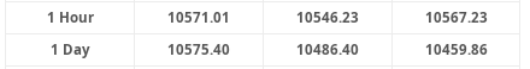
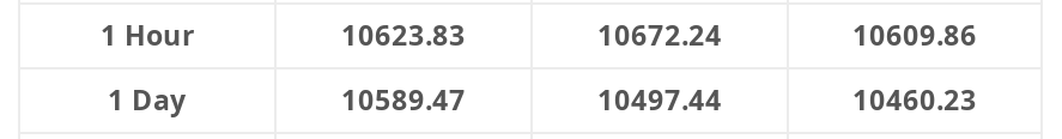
[167,8,230,26] 10571.01 -> [341,16,466,52] 10623.83
[296,8,359,26] 10546.23 -> [597,16,722,52] 10672.24
[425,8,487,26] 10567.23 -> [852,16,977,52] 10609.86
[167,40,230,58] 10575.40 -> [341,81,466,117] 10589.47
[296,40,359,58] 10486.40 -> [597,81,722,117] 10497.44
[425,40,487,58] 10459.86 -> [852,81,977,117] 10460.23

